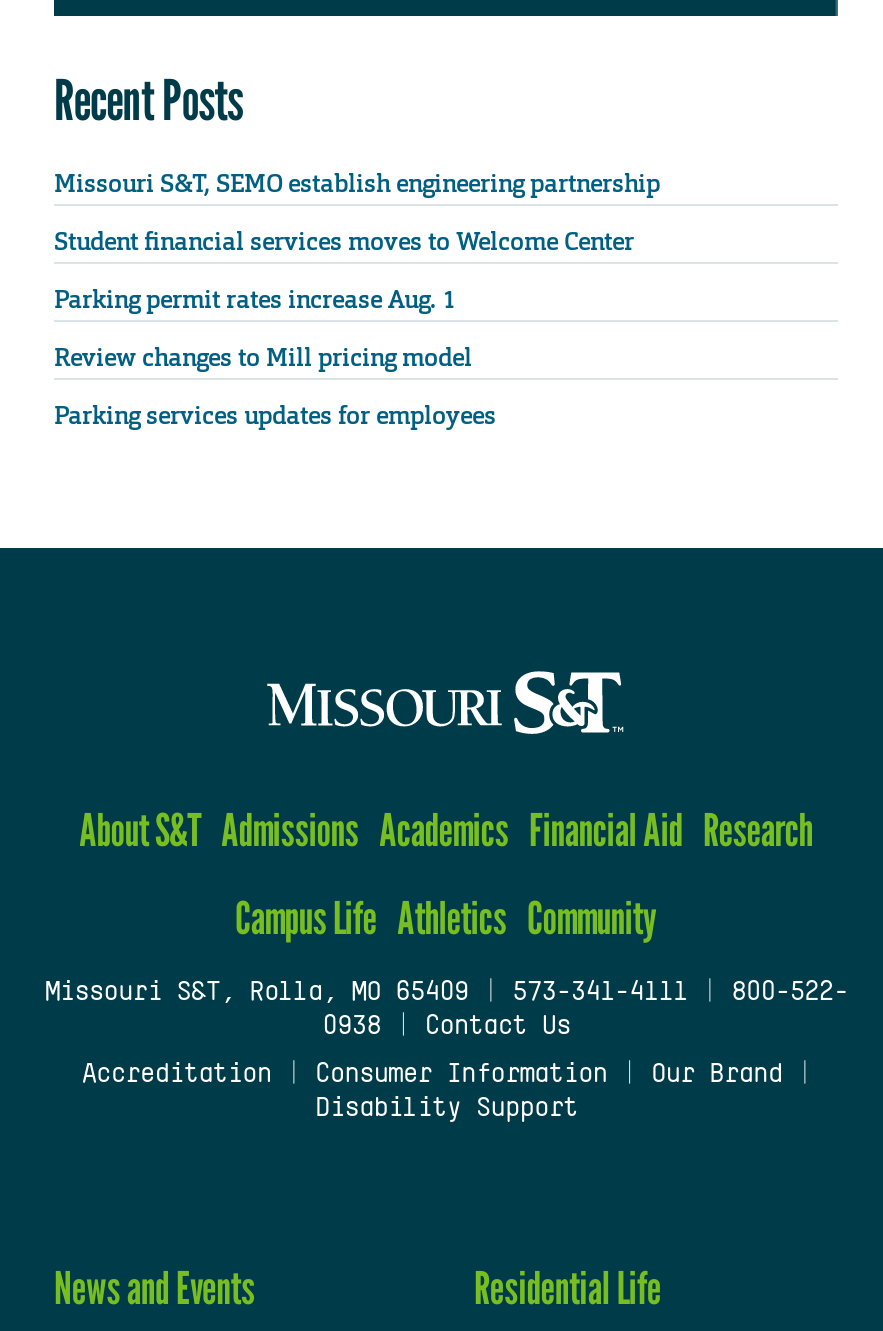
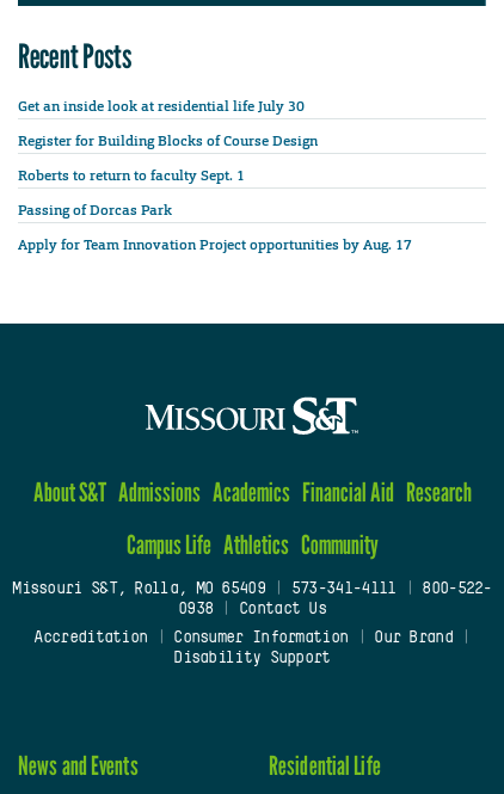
[54,167,660,199] Missouri S&T, SEMO establish engineering partnership -> [18,96,305,115] Get an inside look at residential life July 30
[54,225,634,257] Student financial services moves to Welcome Center -> [18,131,318,150] Register for Building Blocks of Course Design
[54,284,456,316] Parking permit rates increase Aug. 1 -> [18,166,248,185] Roberts to return to faculty Sept. 1
[54,342,472,374] Review changes to Mill pricing model -> [18,200,172,220] Passing of Dorcas Park
[54,400,496,432] Parking services updates for employees -> [18,235,412,254] Apply for Team Innovation Project opportunities by Aug. 17

